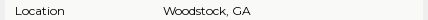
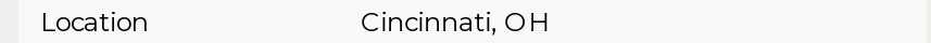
[163,2,251,17] Woodstock, GA -> [361,5,548,38] Cincinnati, OH

